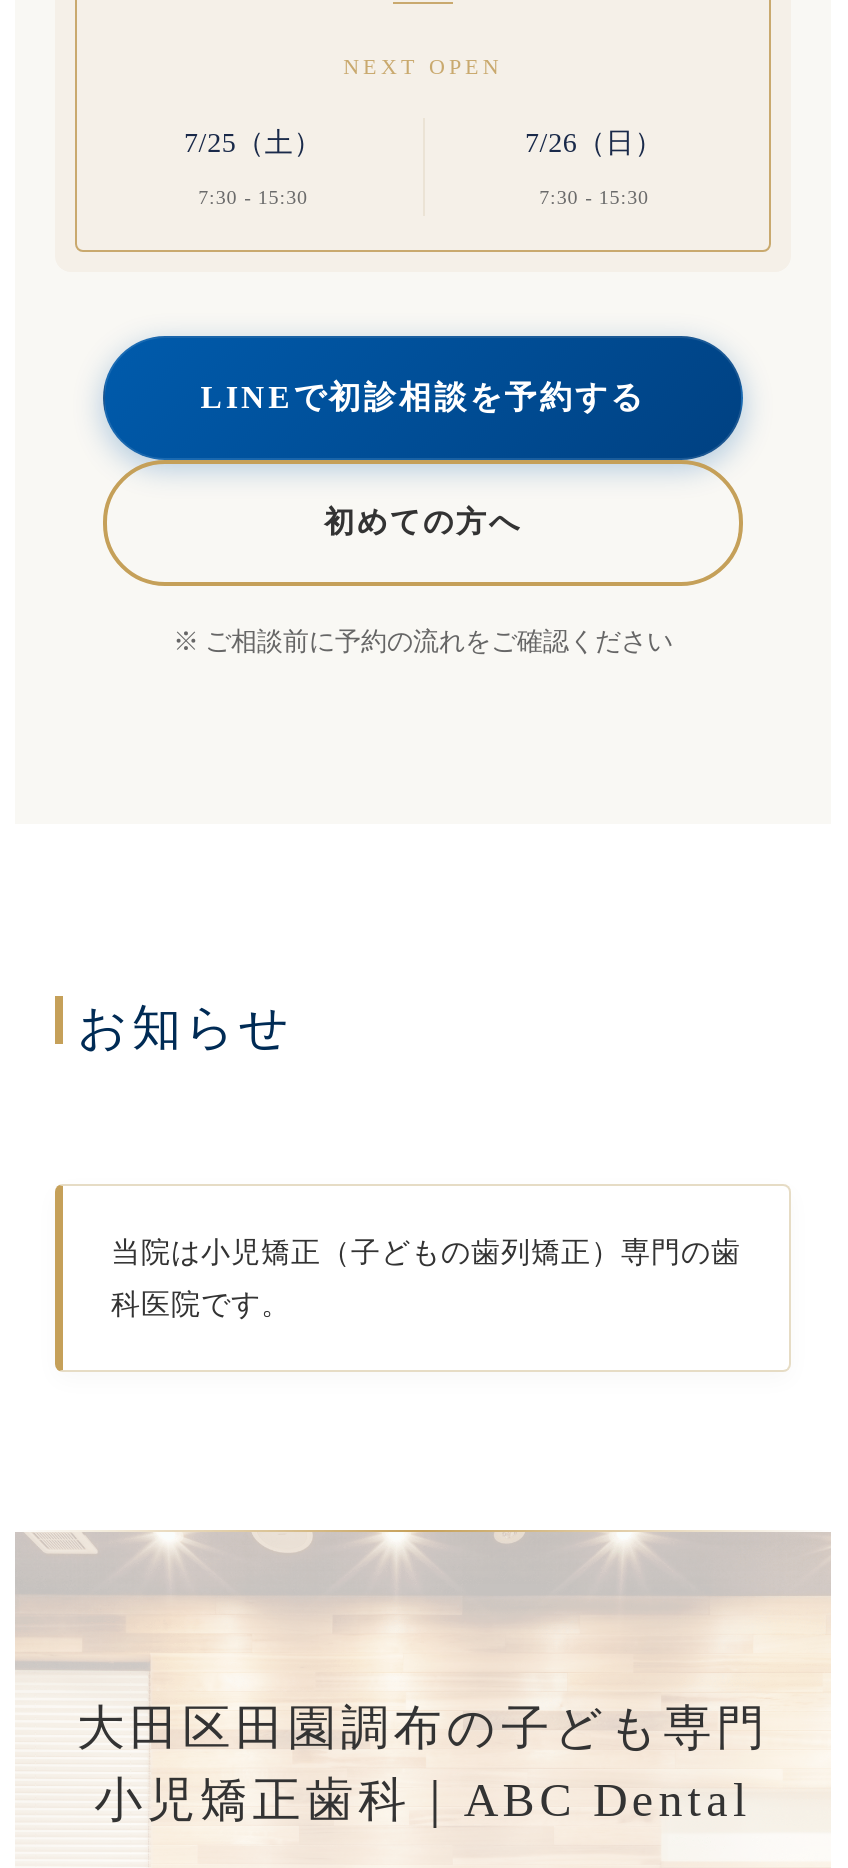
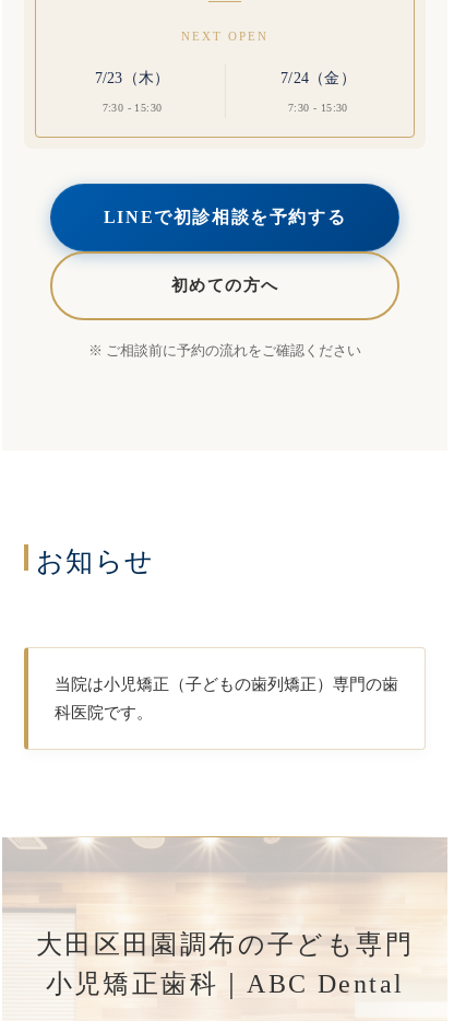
[184,129,322,159] 7/25（土） -> [94,70,170,87] 7/23（木）
[525,129,663,159] 7/26（日） -> [280,70,356,87] 7/24（金）

